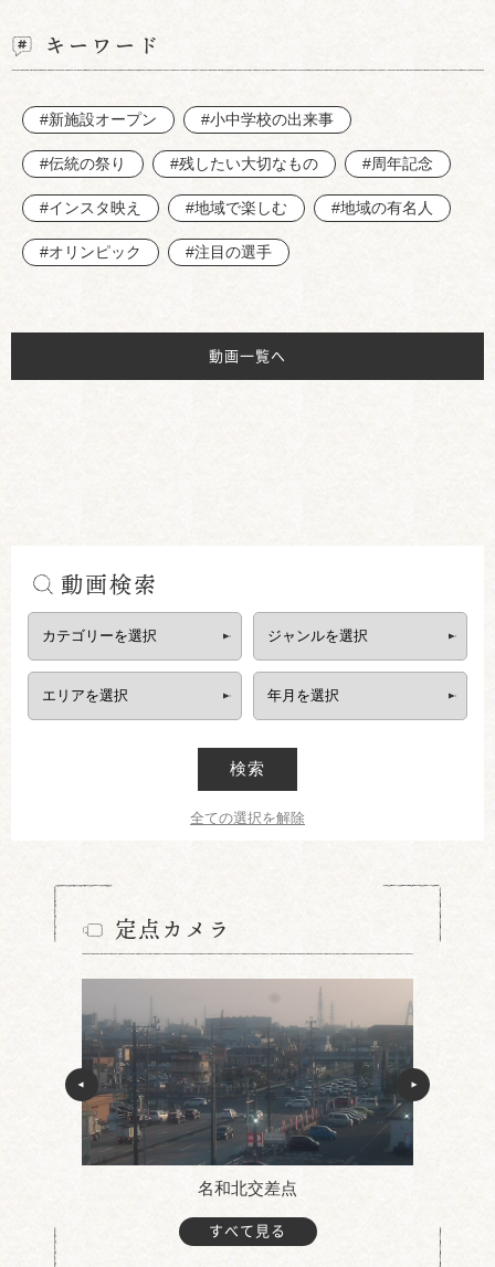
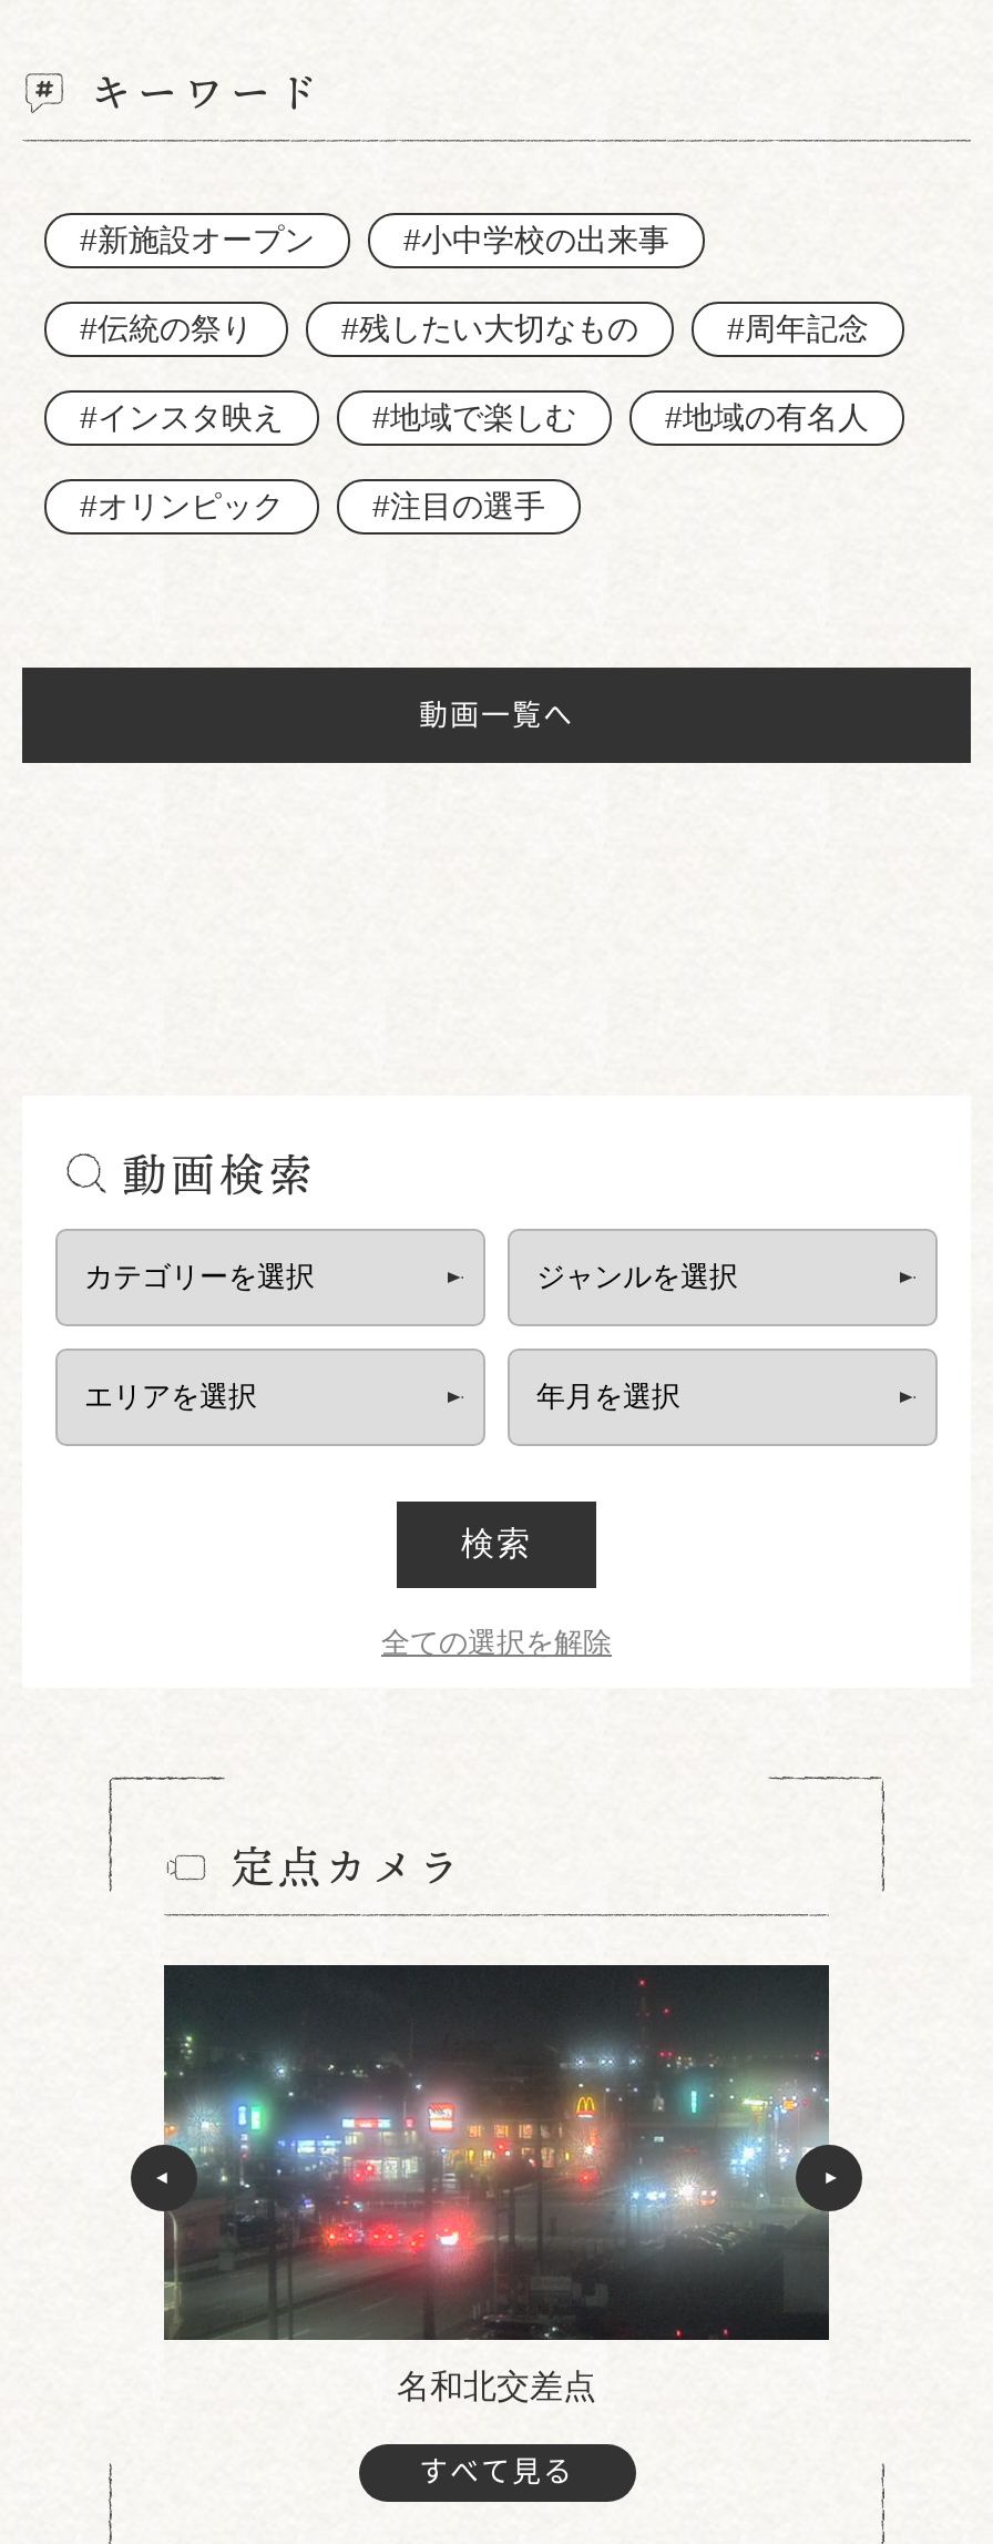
[81,979,413,1165] [image] -> [162,1963,831,2338] [image]

